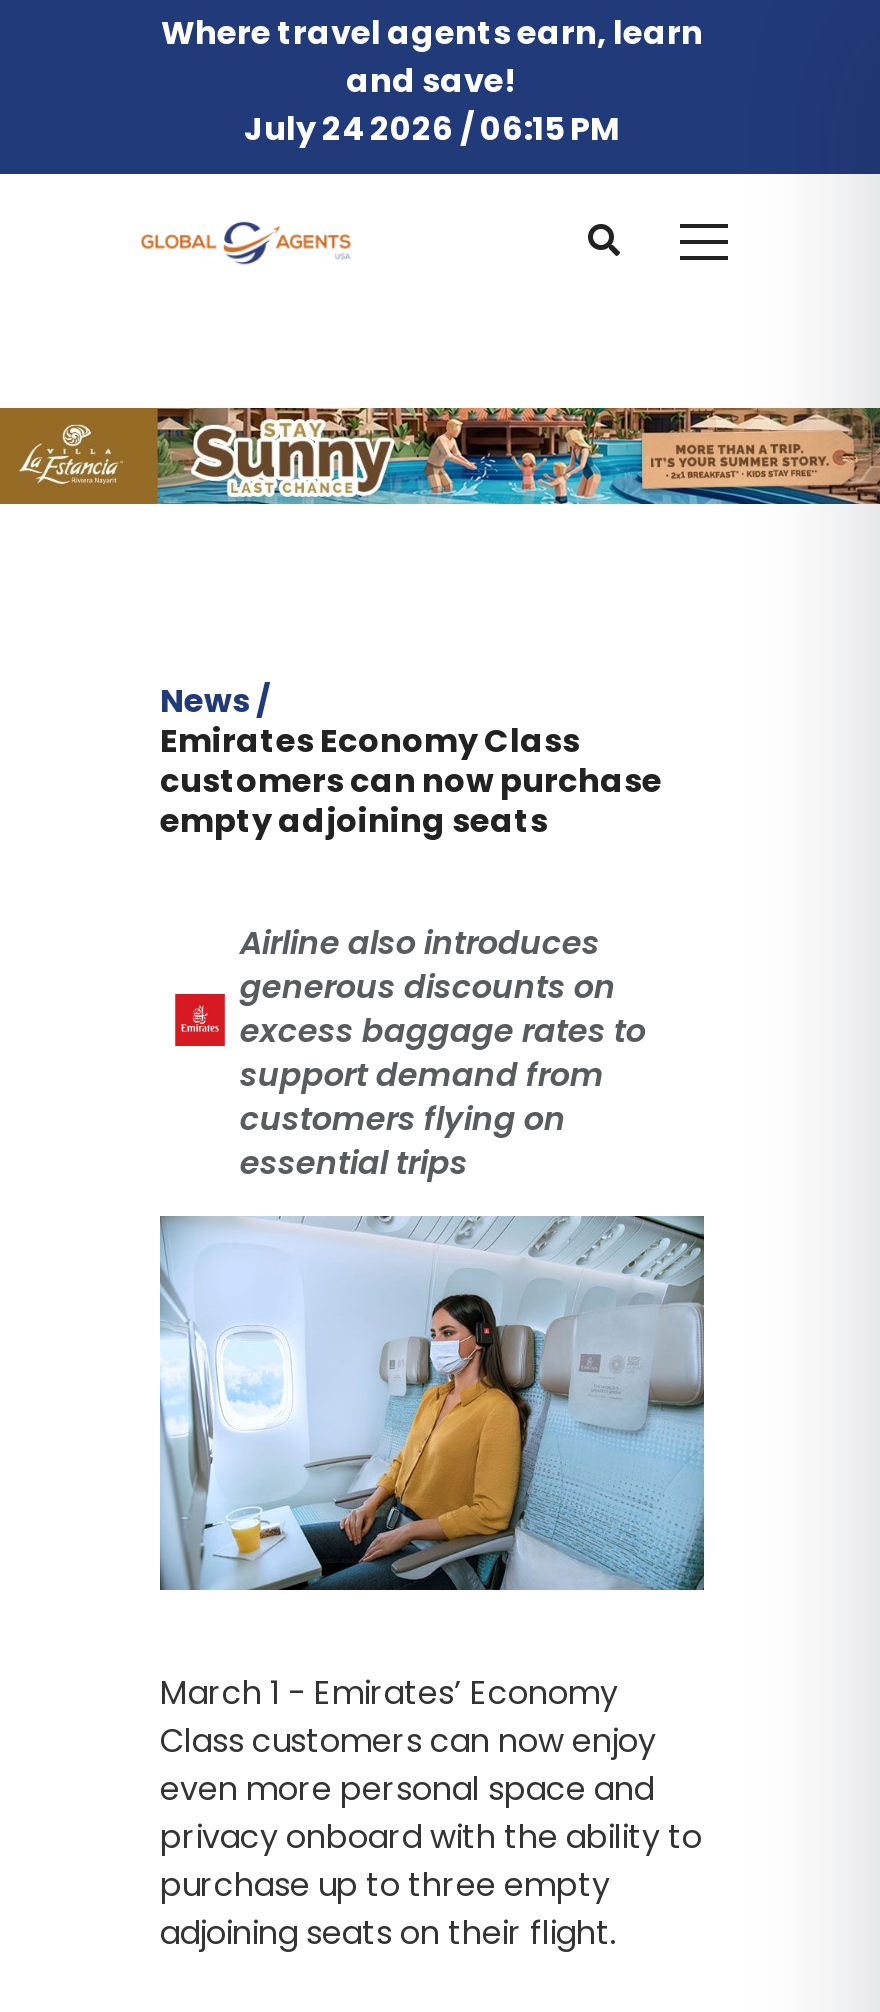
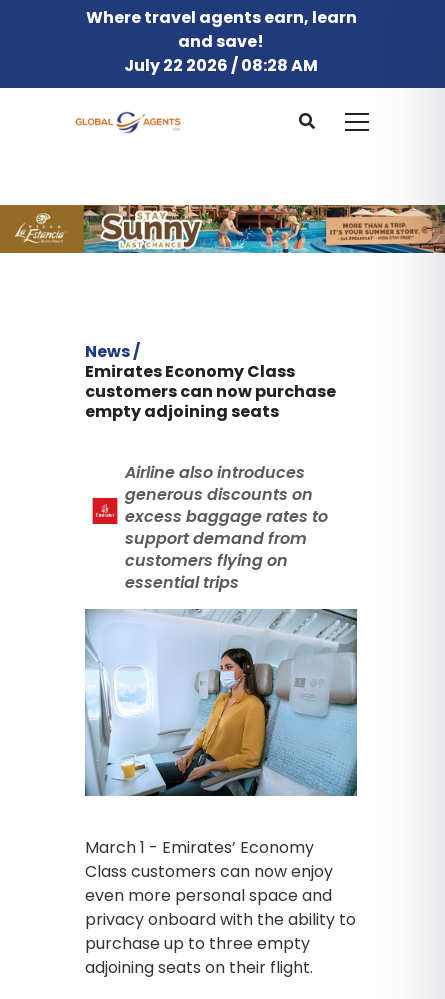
[244,106,620,152] July 24 2026 / 06:15 PM -> [124,54,318,77] July 22 2026 / 08:28 AM

